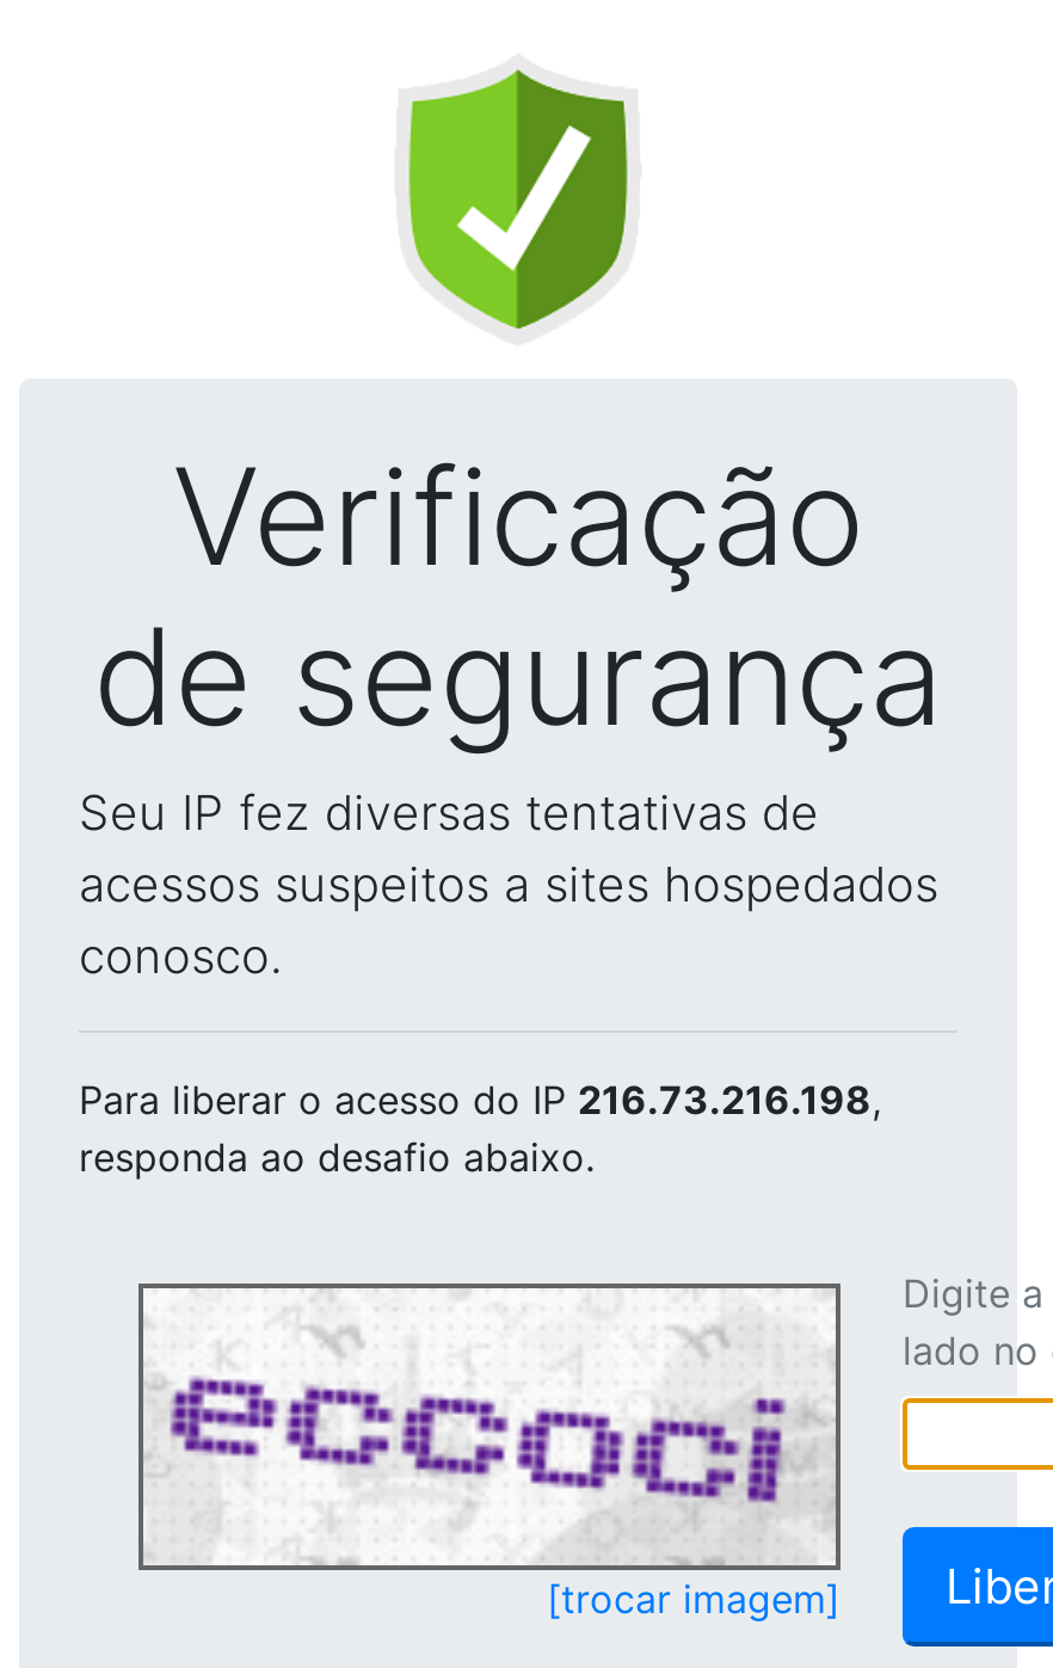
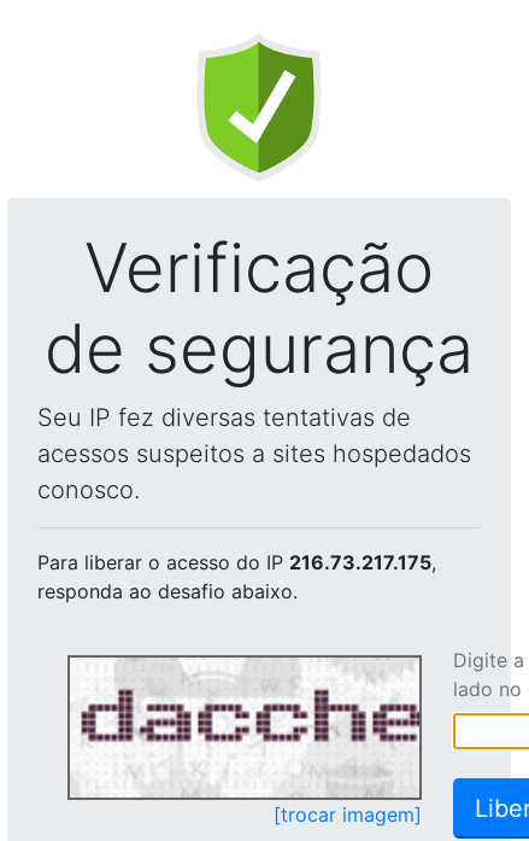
[79,1076,881,1124] Para liberar o acesso do IP 216.73.216.198, -> [37,550,436,574] Para liberar o acesso do IP 216.73.217.175,
[150,1291,836,1513] [image] -> [72,660,421,778] [image]

